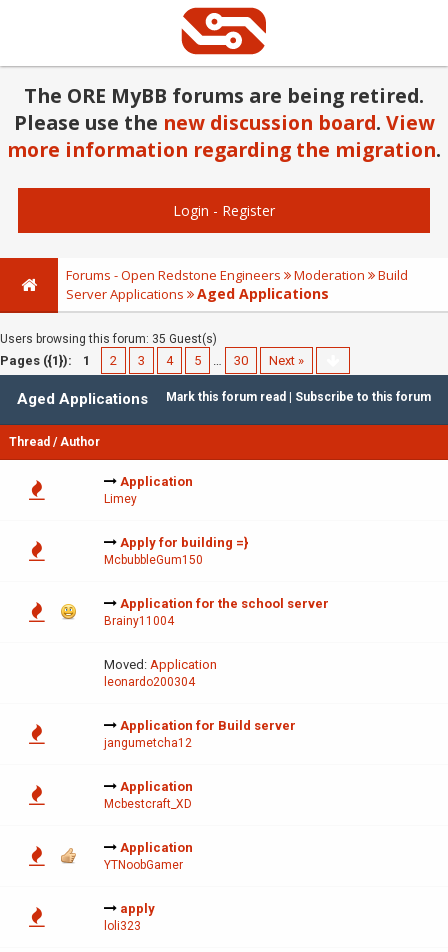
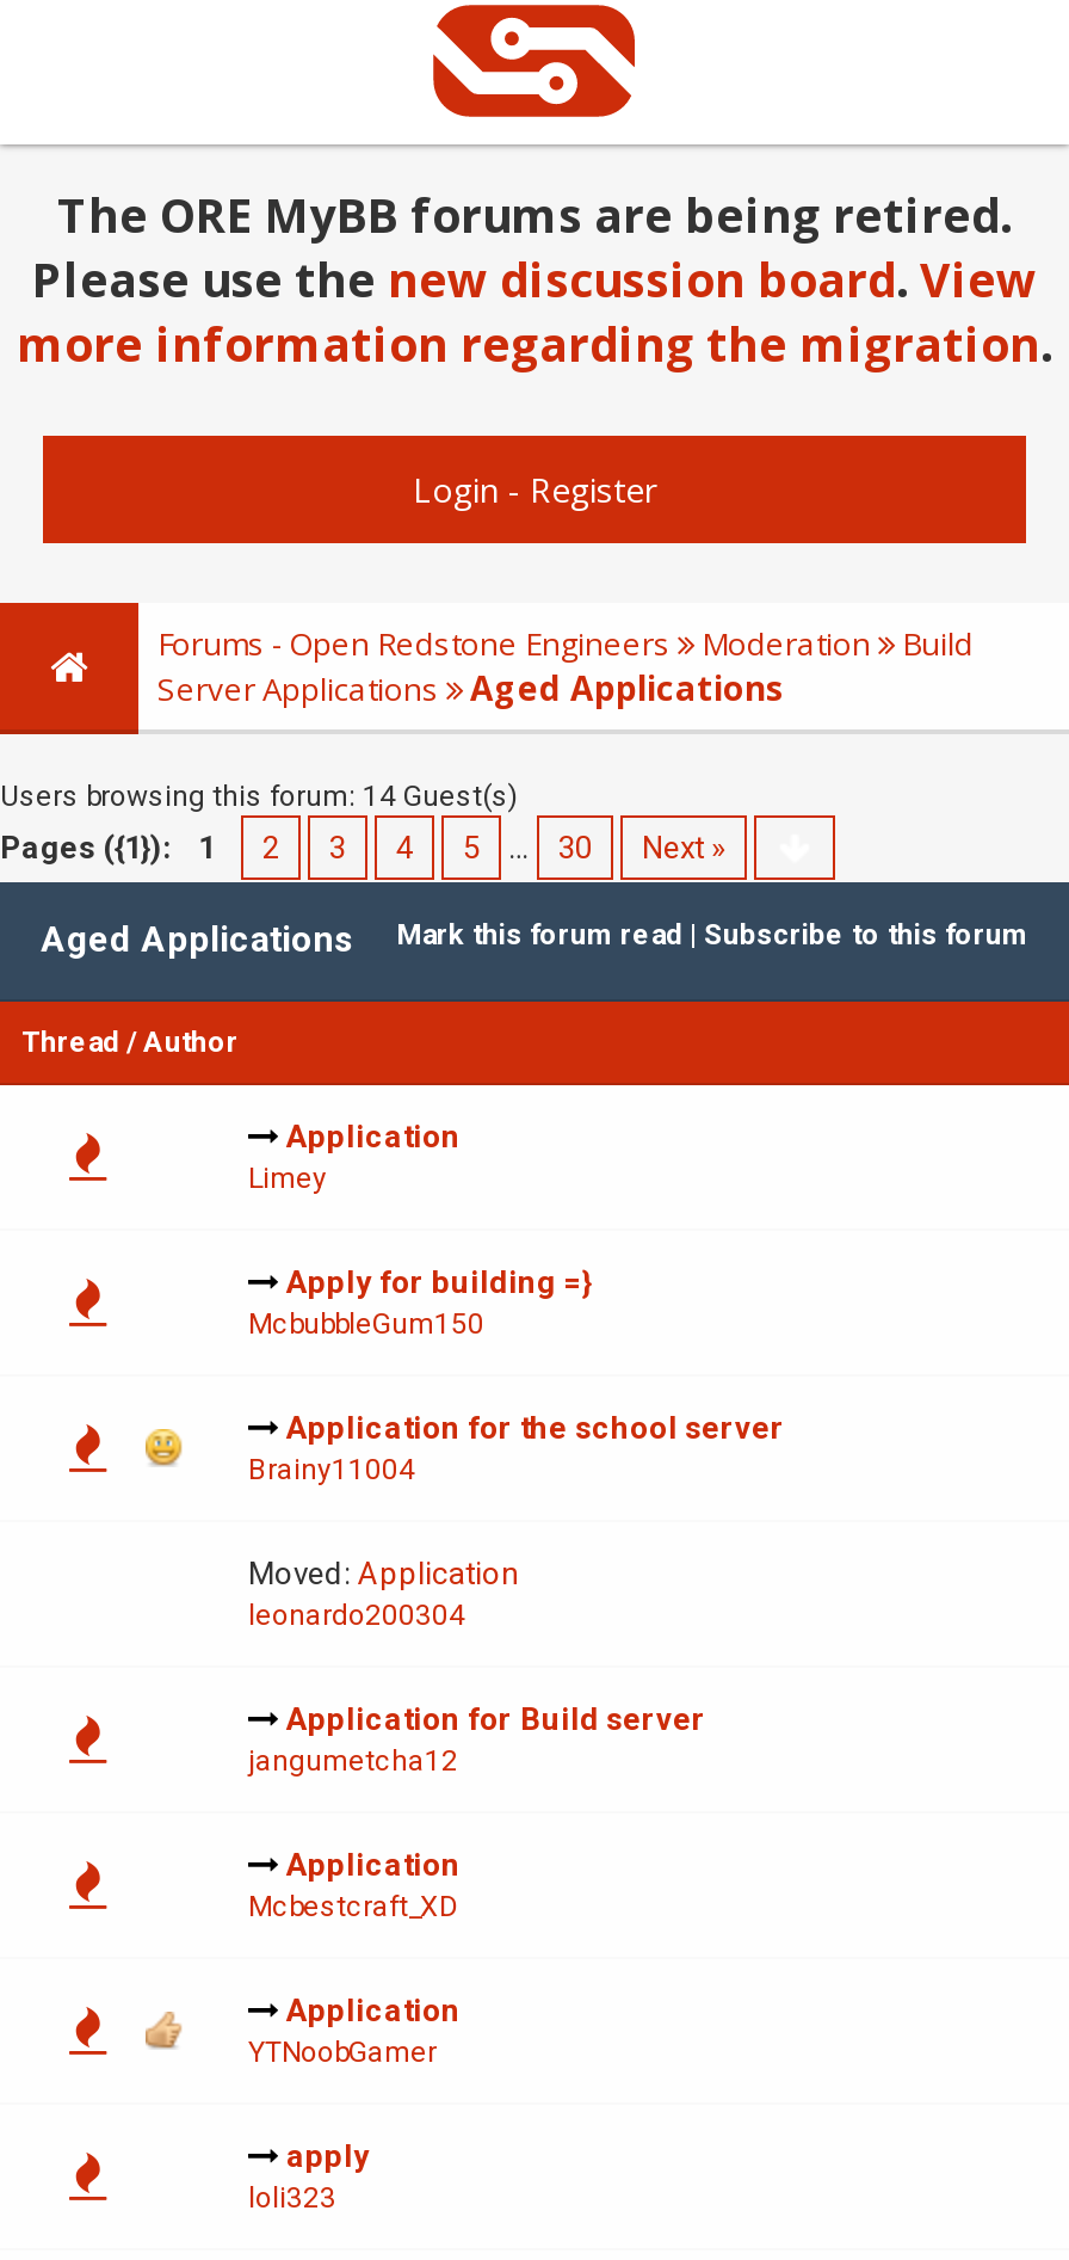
[0,332,217,346] Users browsing this forum: 35 Guest(s) -> [0,780,518,814] Users browsing this forum: 14 Guest(s)

